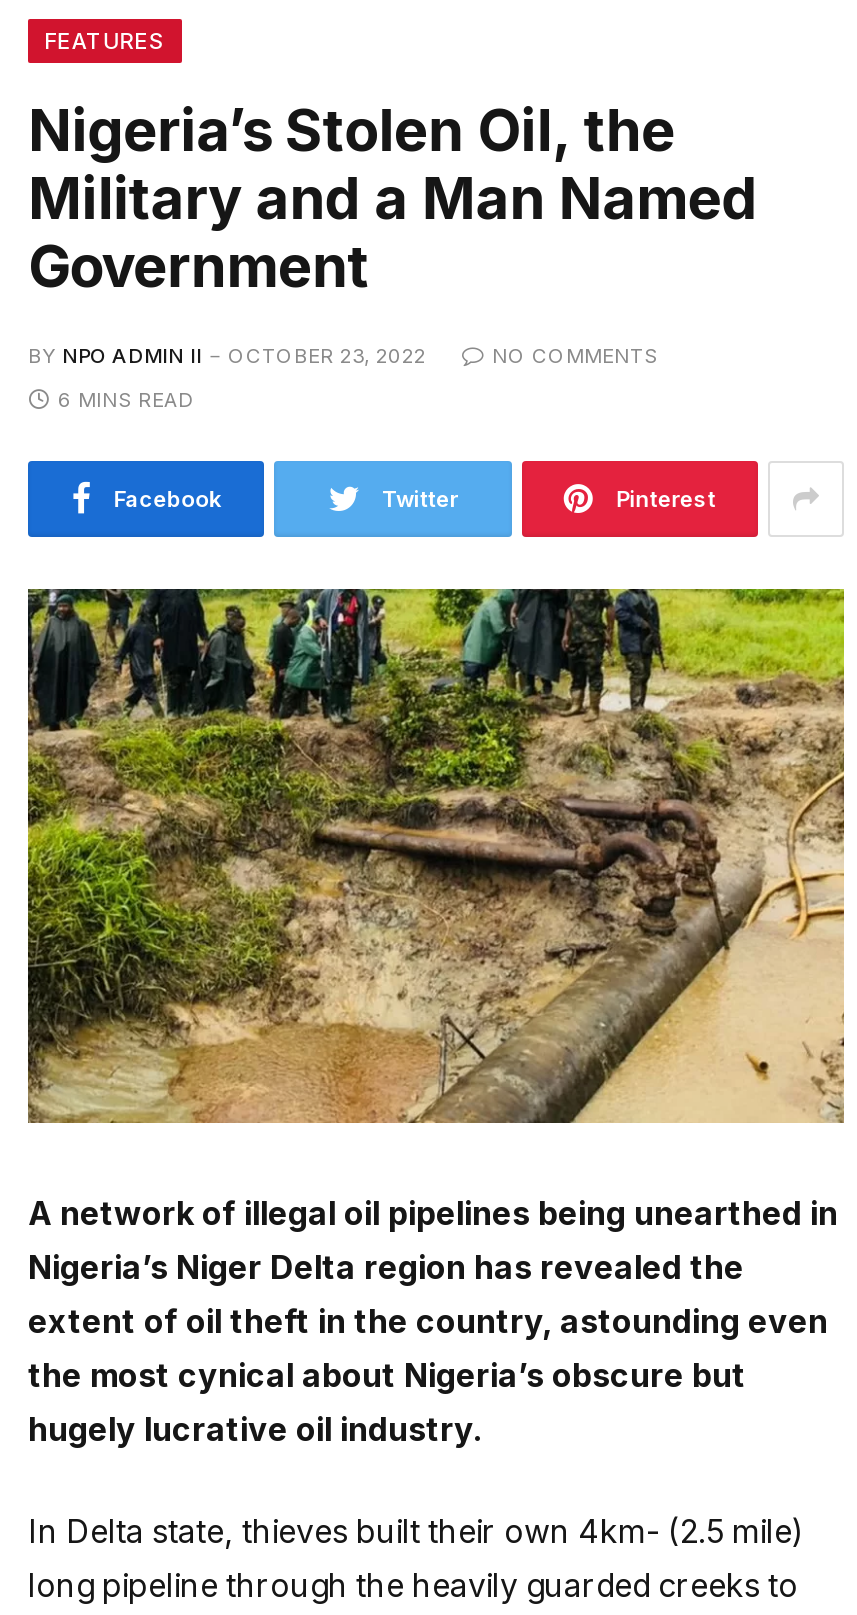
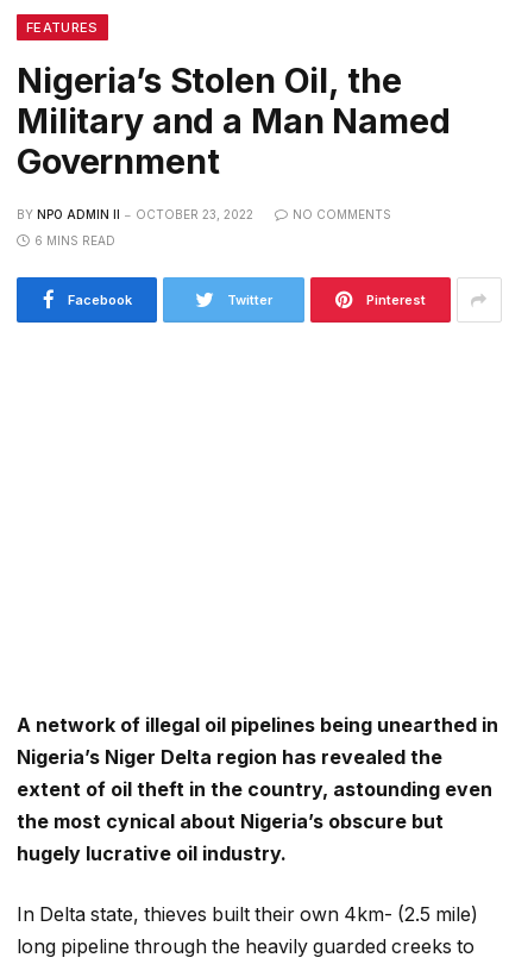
[26,587,846,1125] [image] -> none

